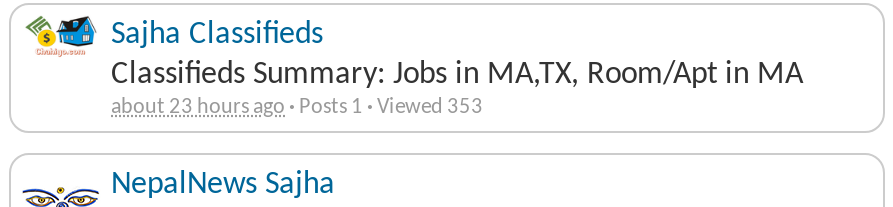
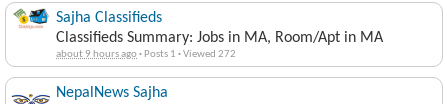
[111,59,803,91] Classifieds Summary: Jobs in MA,TX, Room/Apt in MA -> [56,30,383,46] Classifieds Summary: Jobs in MA, Room/Apt in MA
[111,97,483,119] about 23 hours ago · Posts 1 · Viewed 353 -> [56,49,236,60] about 9 hours ago · Posts 1 · Viewed 272

